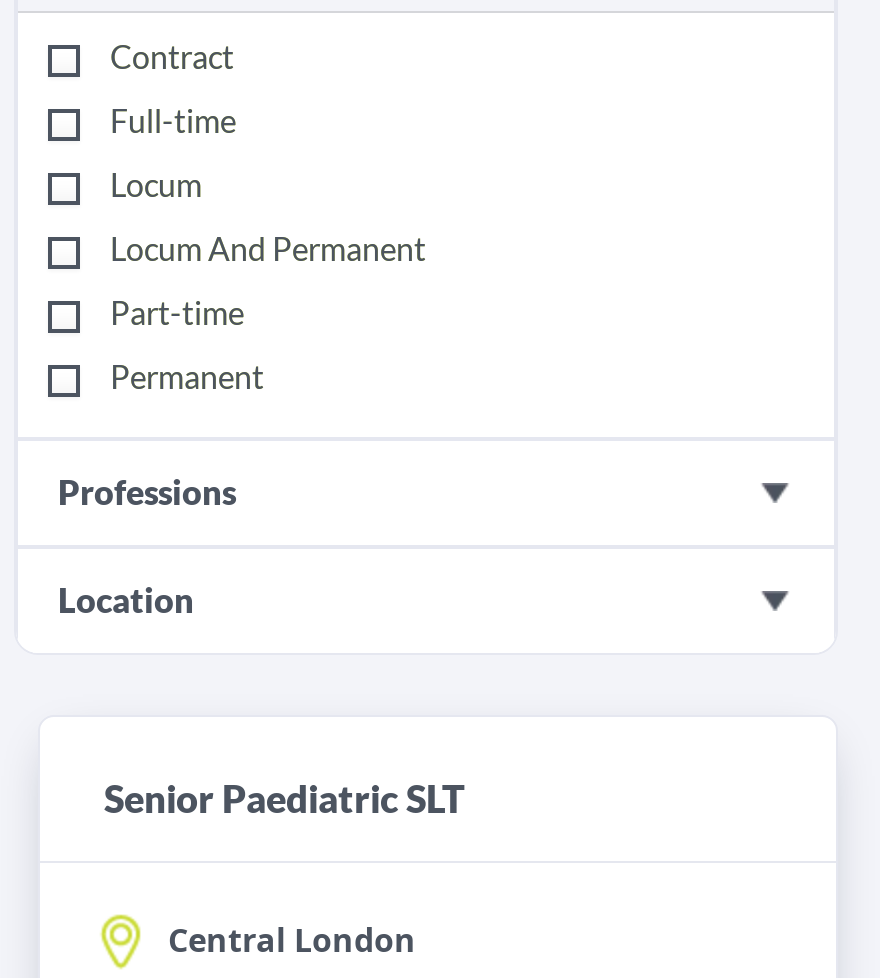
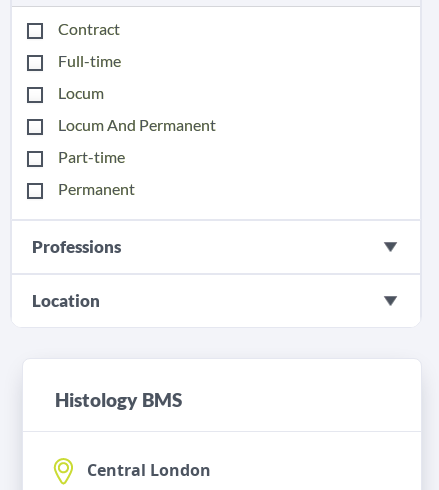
[104,775,464,821] Senior Paediatric SLT -> [55,388,182,411] Histology BMS

